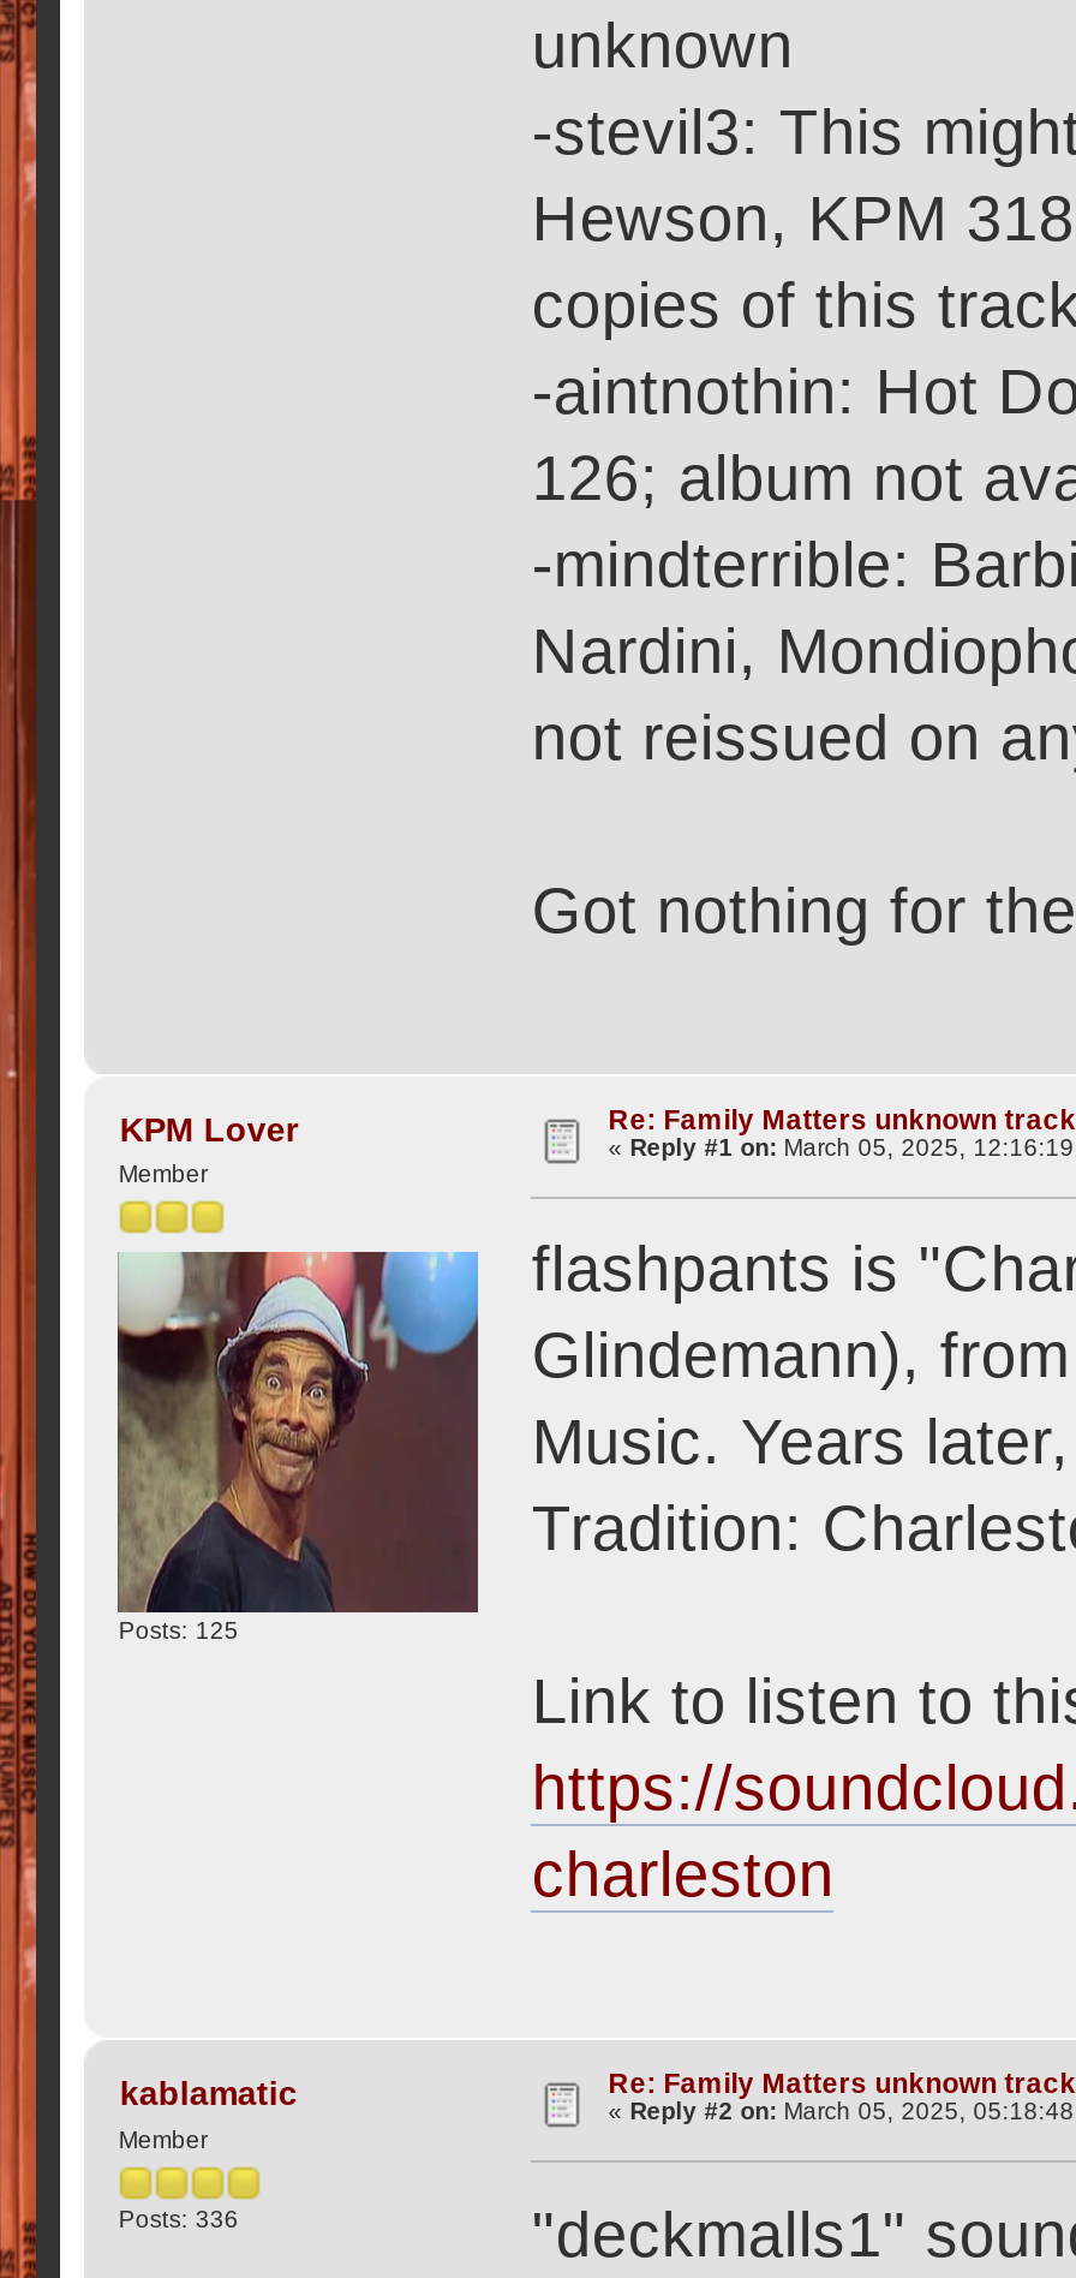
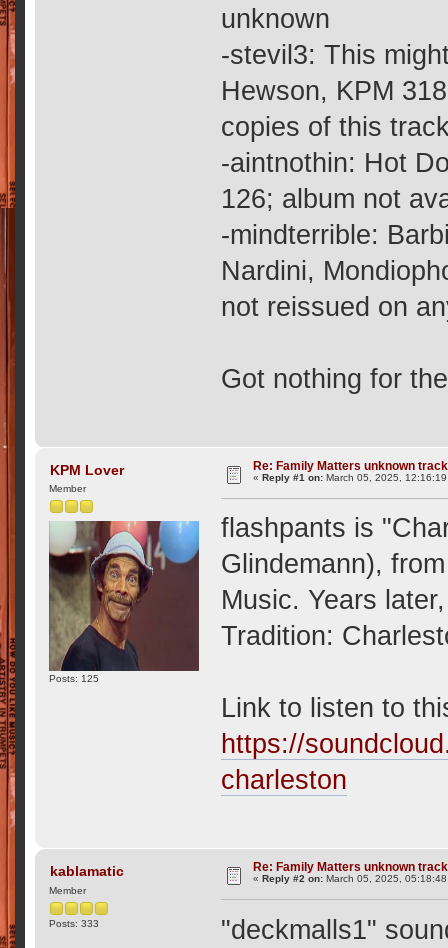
[119,2205,239,2232] Posts: 336 -> [49,918,99,929] Posts: 333

